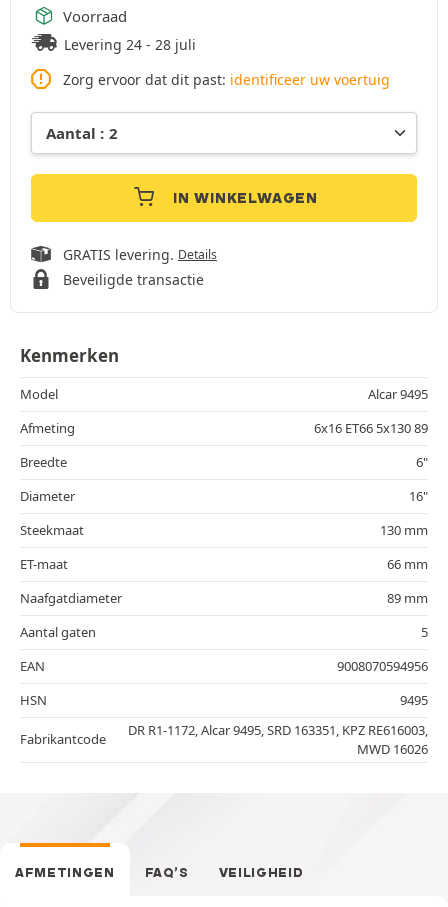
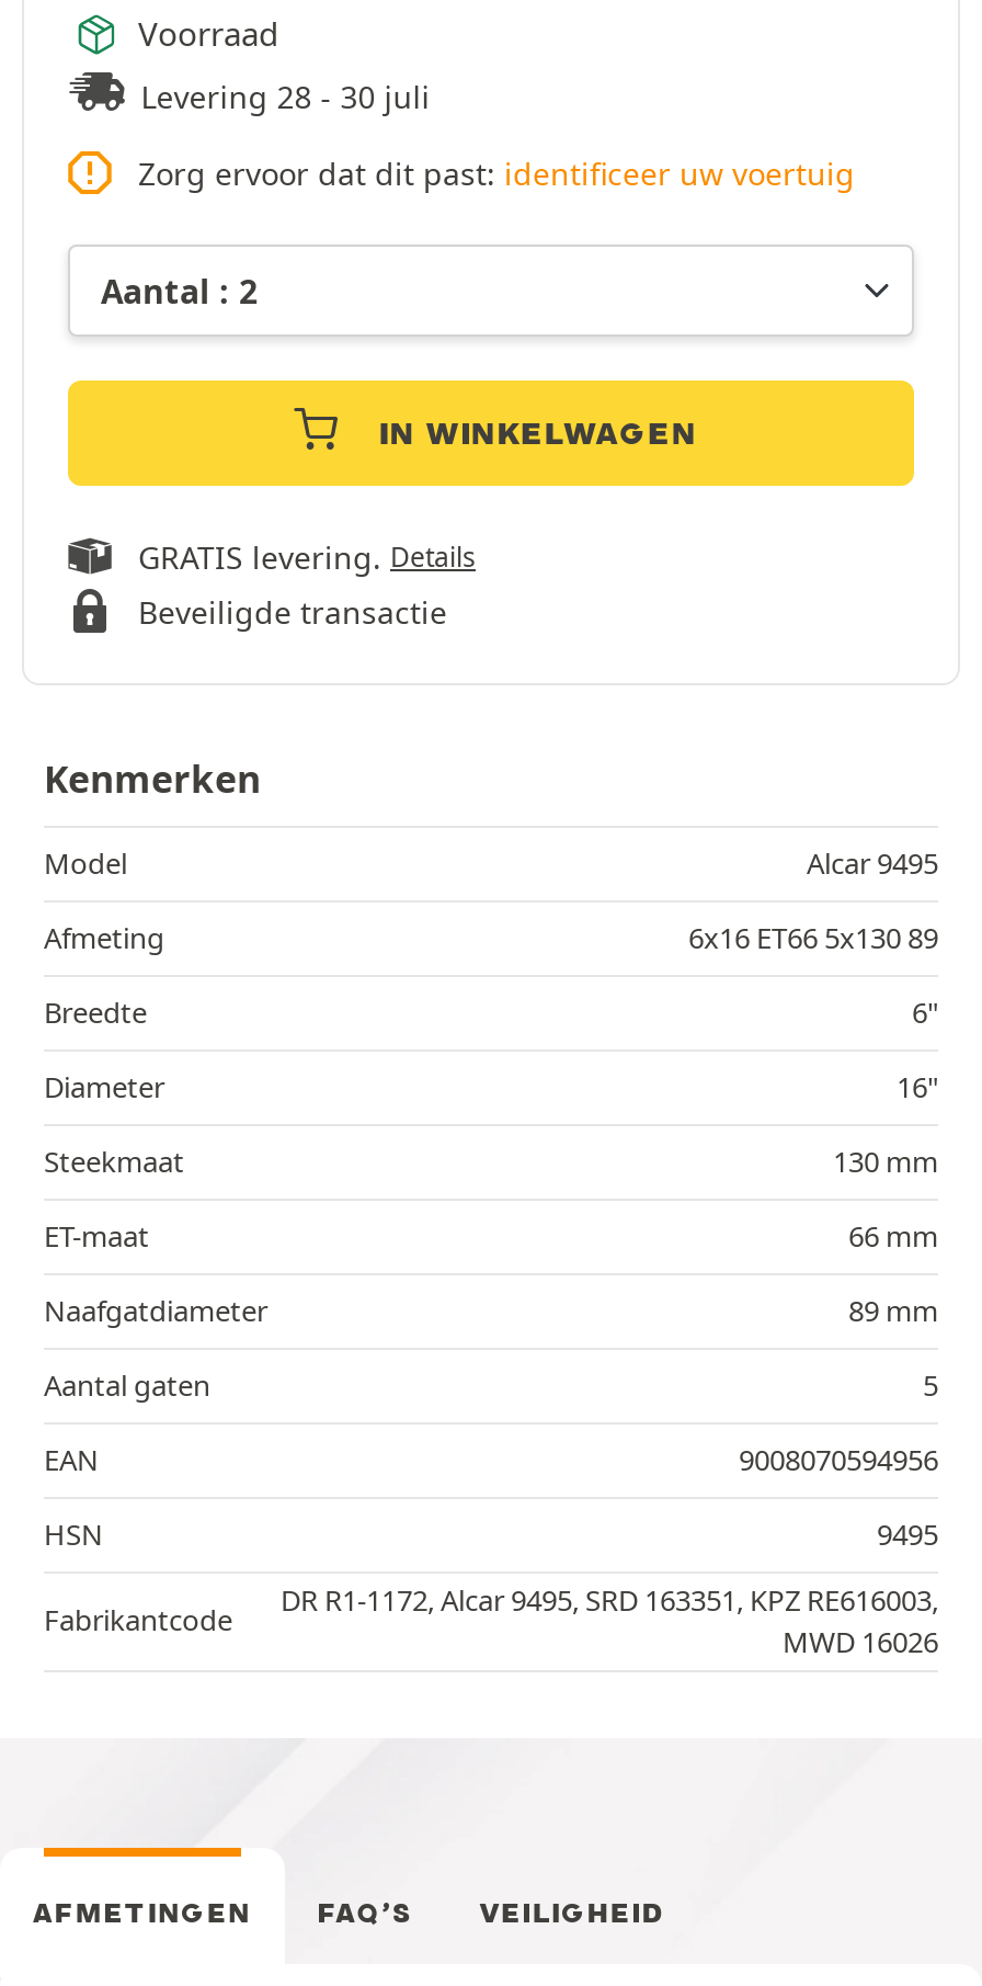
[64,34,196,53] Levering 24 - 28 juli -> [141,75,430,116] Levering 28 - 30 juli

